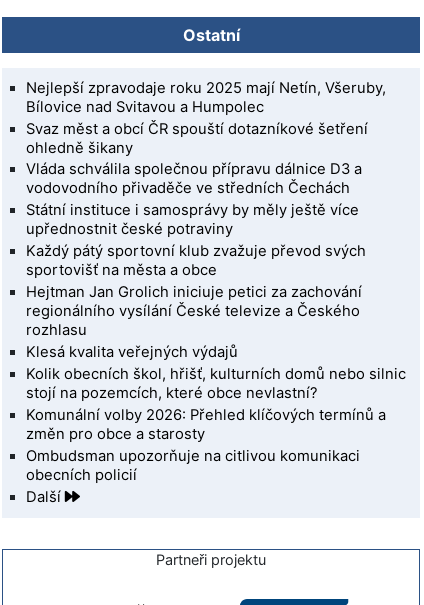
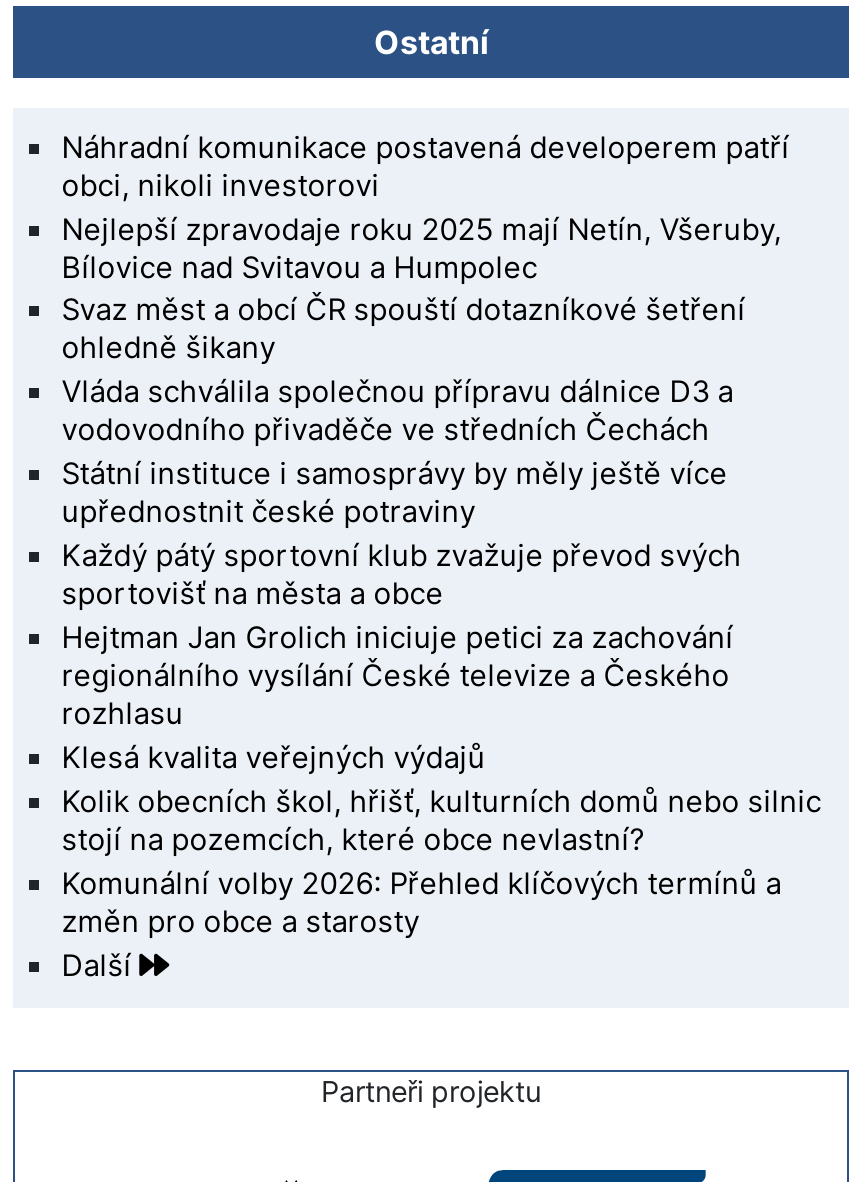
none -> [61,129,789,203] Náhradní komunikace postavená developerem patří | obci, nikoli investorovi
moved [26,78,406,443] -> [61,211,821,940]: Nejlepší zpravodaje roku 2025 mají Netín, Všeruby, | Bílovice nad Svitavou a Humpolec | Svaz měst a obcí ČR spouští dotazníkové šetření | ... | Komunální volby 2026: Přehled klíčových termínů a | změn pro obce a starosty
[26,447,360,484] Ombudsman upozorňuje na citlivou komunikaci | obecních policií -> none

